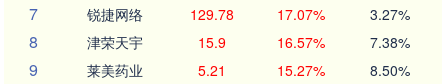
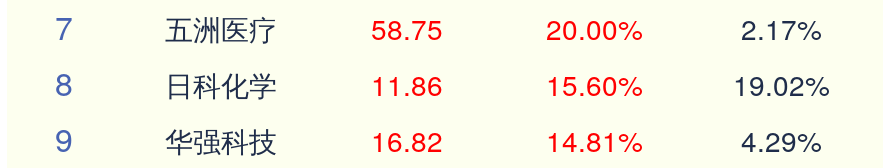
[87,4,409,24] 锐捷网络 | 129.78 | 17.07% | 3.27% -> [165,8,821,48] 五洲医疗 | 58.75 | 20.00% | 2.17%
[87,32,409,52] 津荣天宇 | 15.9 | 16.57% | 7.38% -> [165,64,829,104] 日科化学 | 11.86 | 15.60% | 19.02%
[87,60,409,80] 莱美药业 | 5.21 | 15.27% | 8.50% -> [165,120,821,160] 华强科技 | 16.82 | 14.81% | 4.29%

